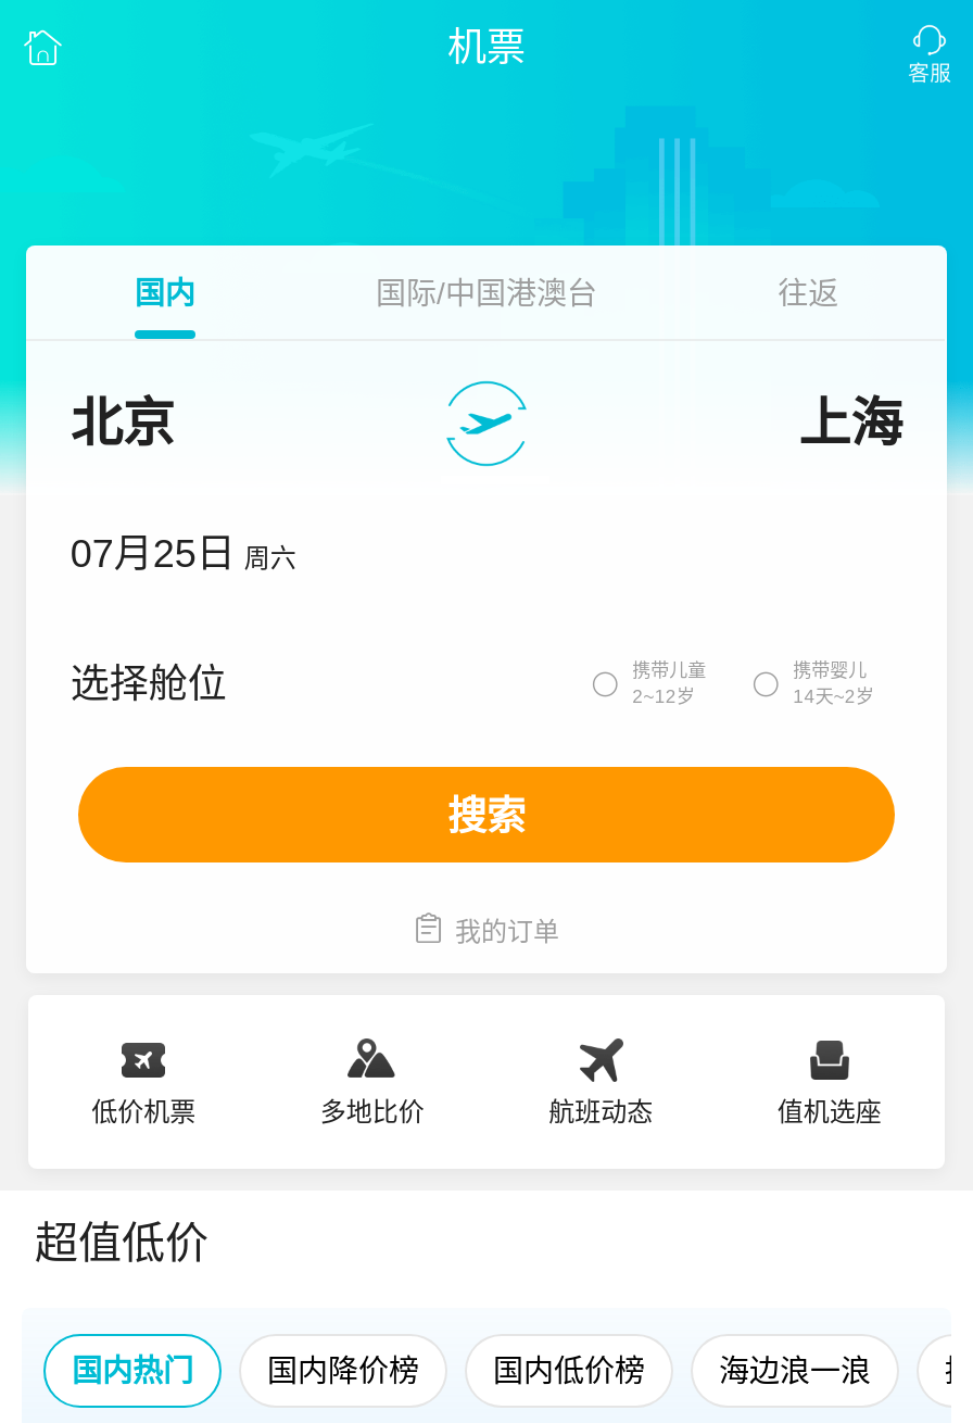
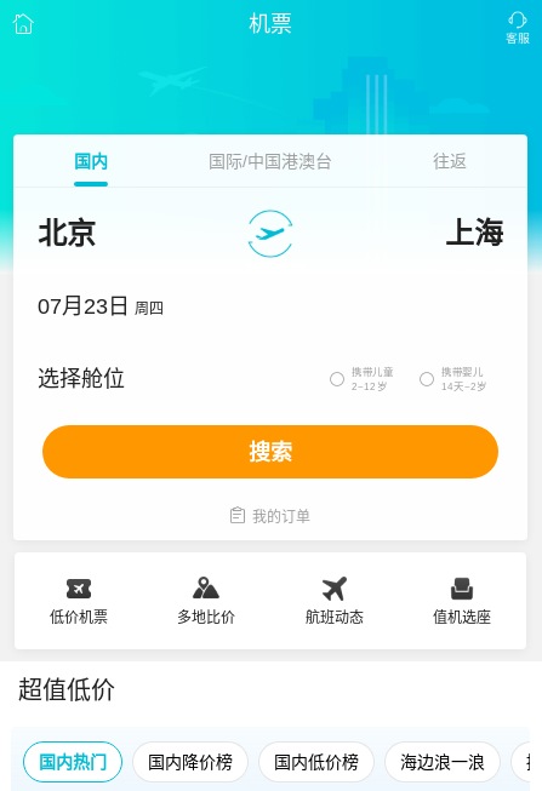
[70,532,296,576] 07月25日 周六 -> [38,294,164,319] 07月23日 周四

